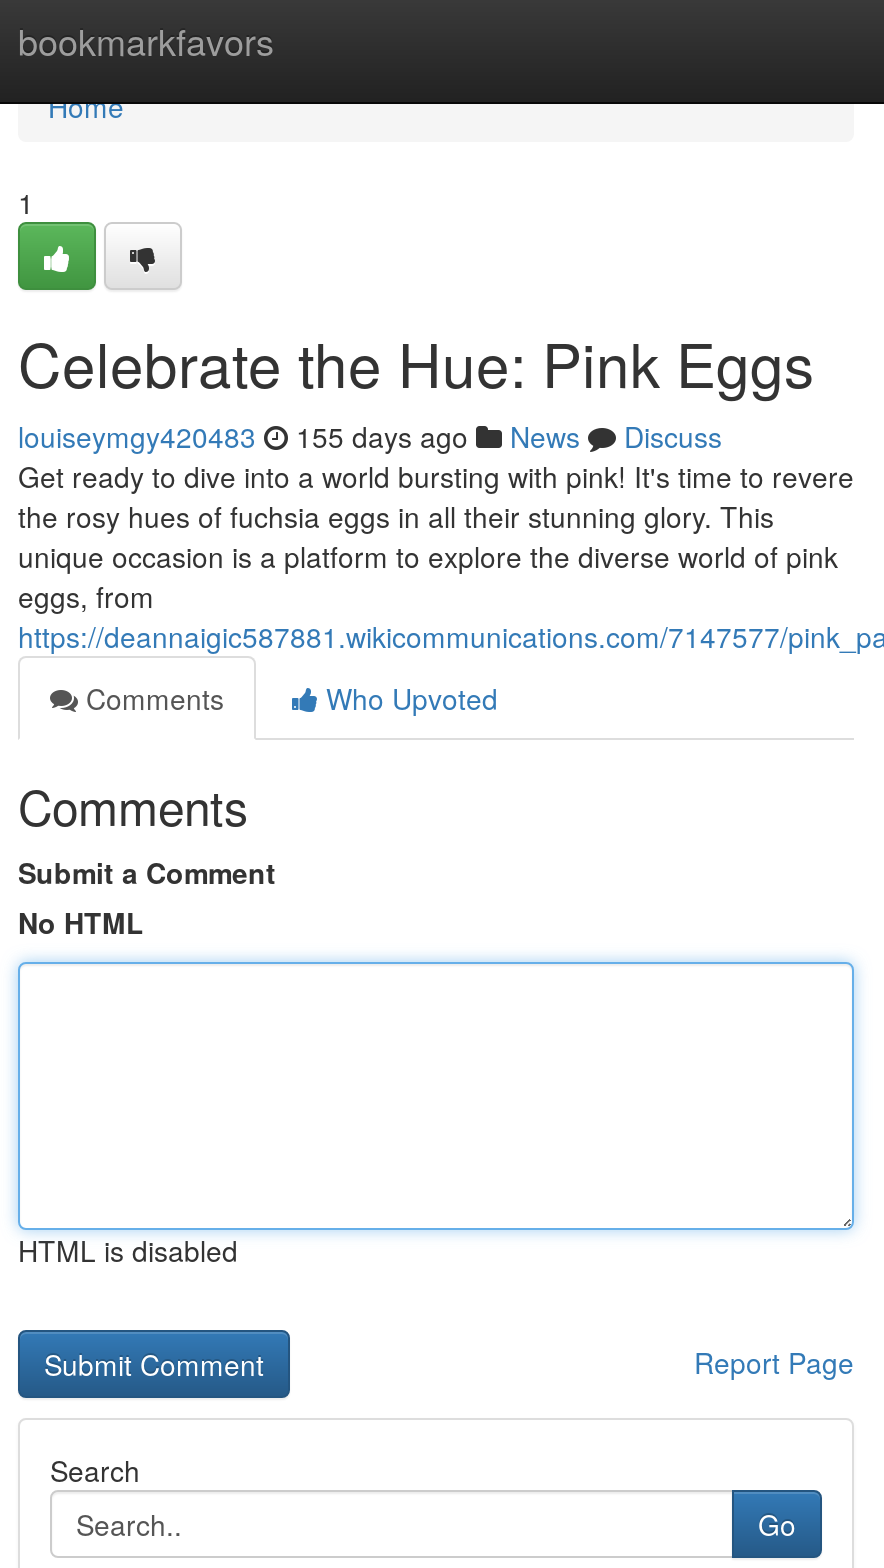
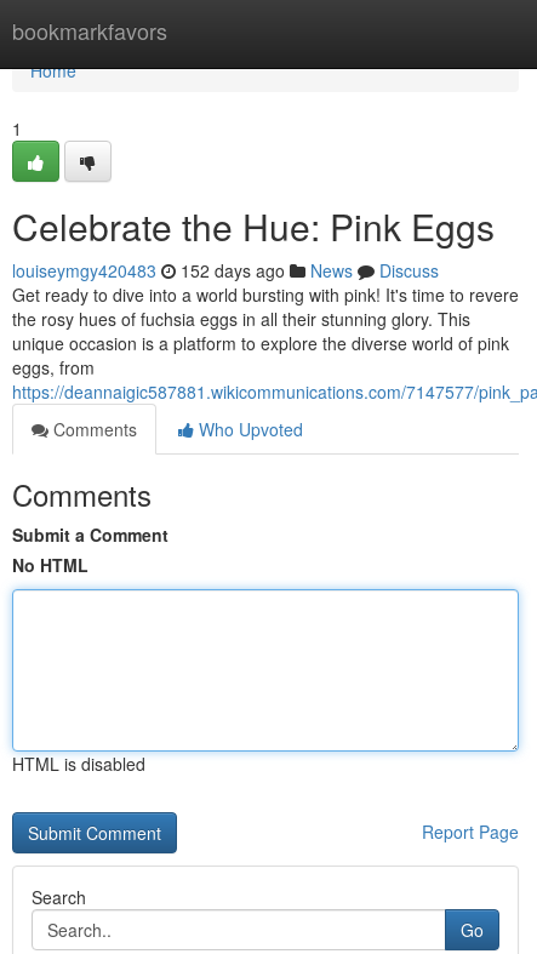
[18,416,722,456] louiseymgy420483 155 days ago News Discuss -> [12,258,439,282] louiseymgy420483 152 days ago News Discuss

